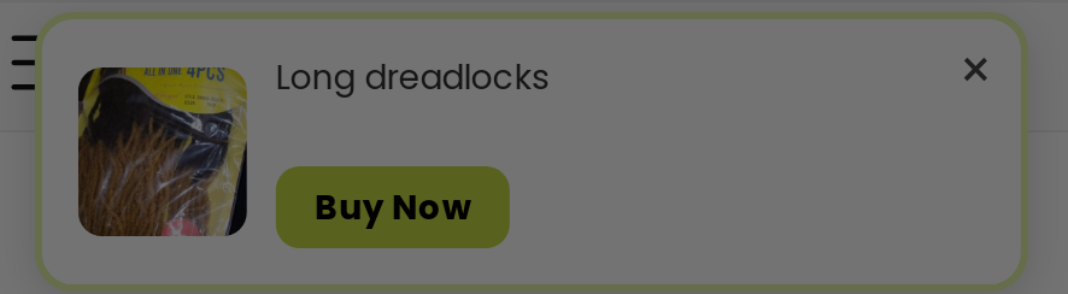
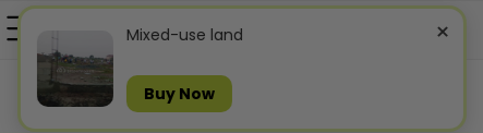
[76,53,548,239] [image] | Long dreadlocks -> [36,24,243,108] [image] | Mixed-use land

